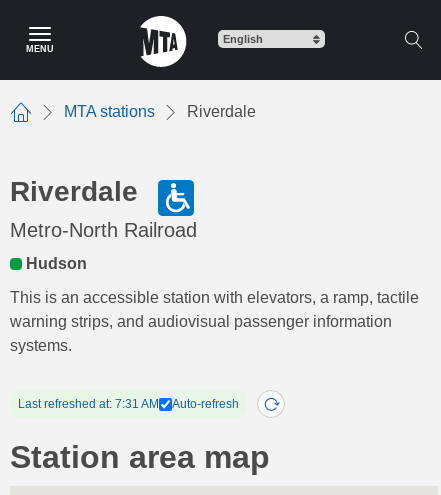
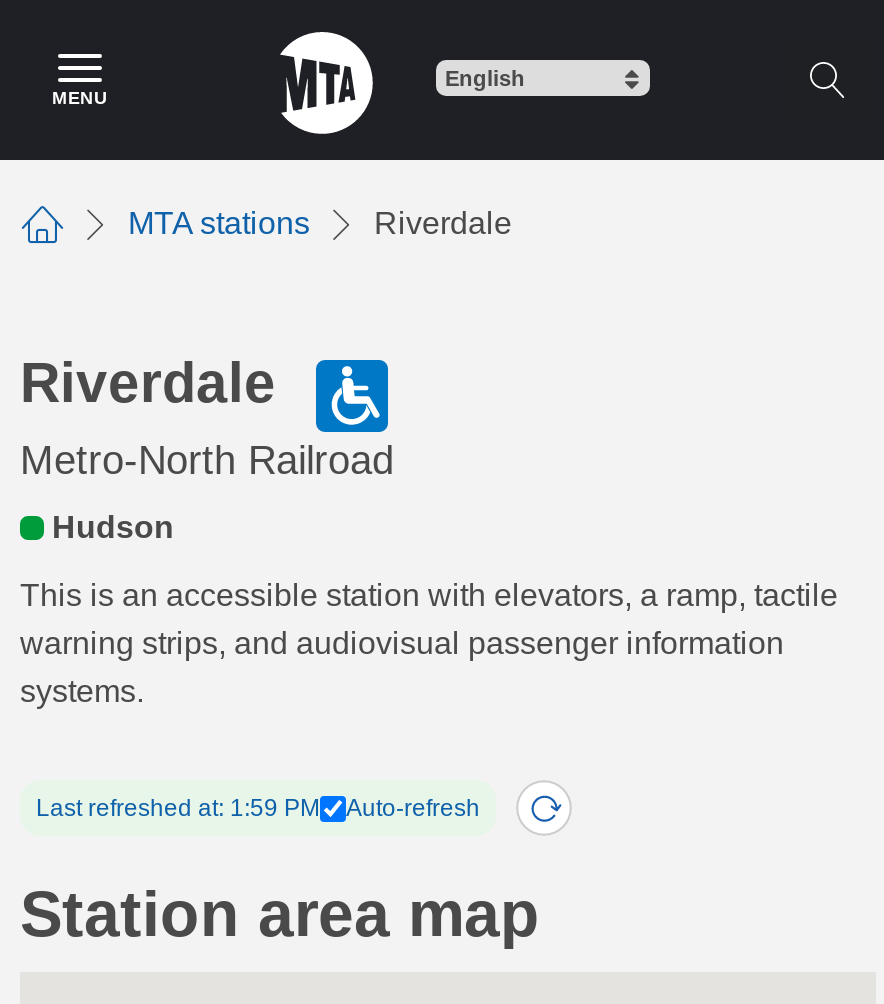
[18,397,159,411] Last refreshed at: 7:31 AM -> [36,794,320,822] Last refreshed at: 1:59 PM

